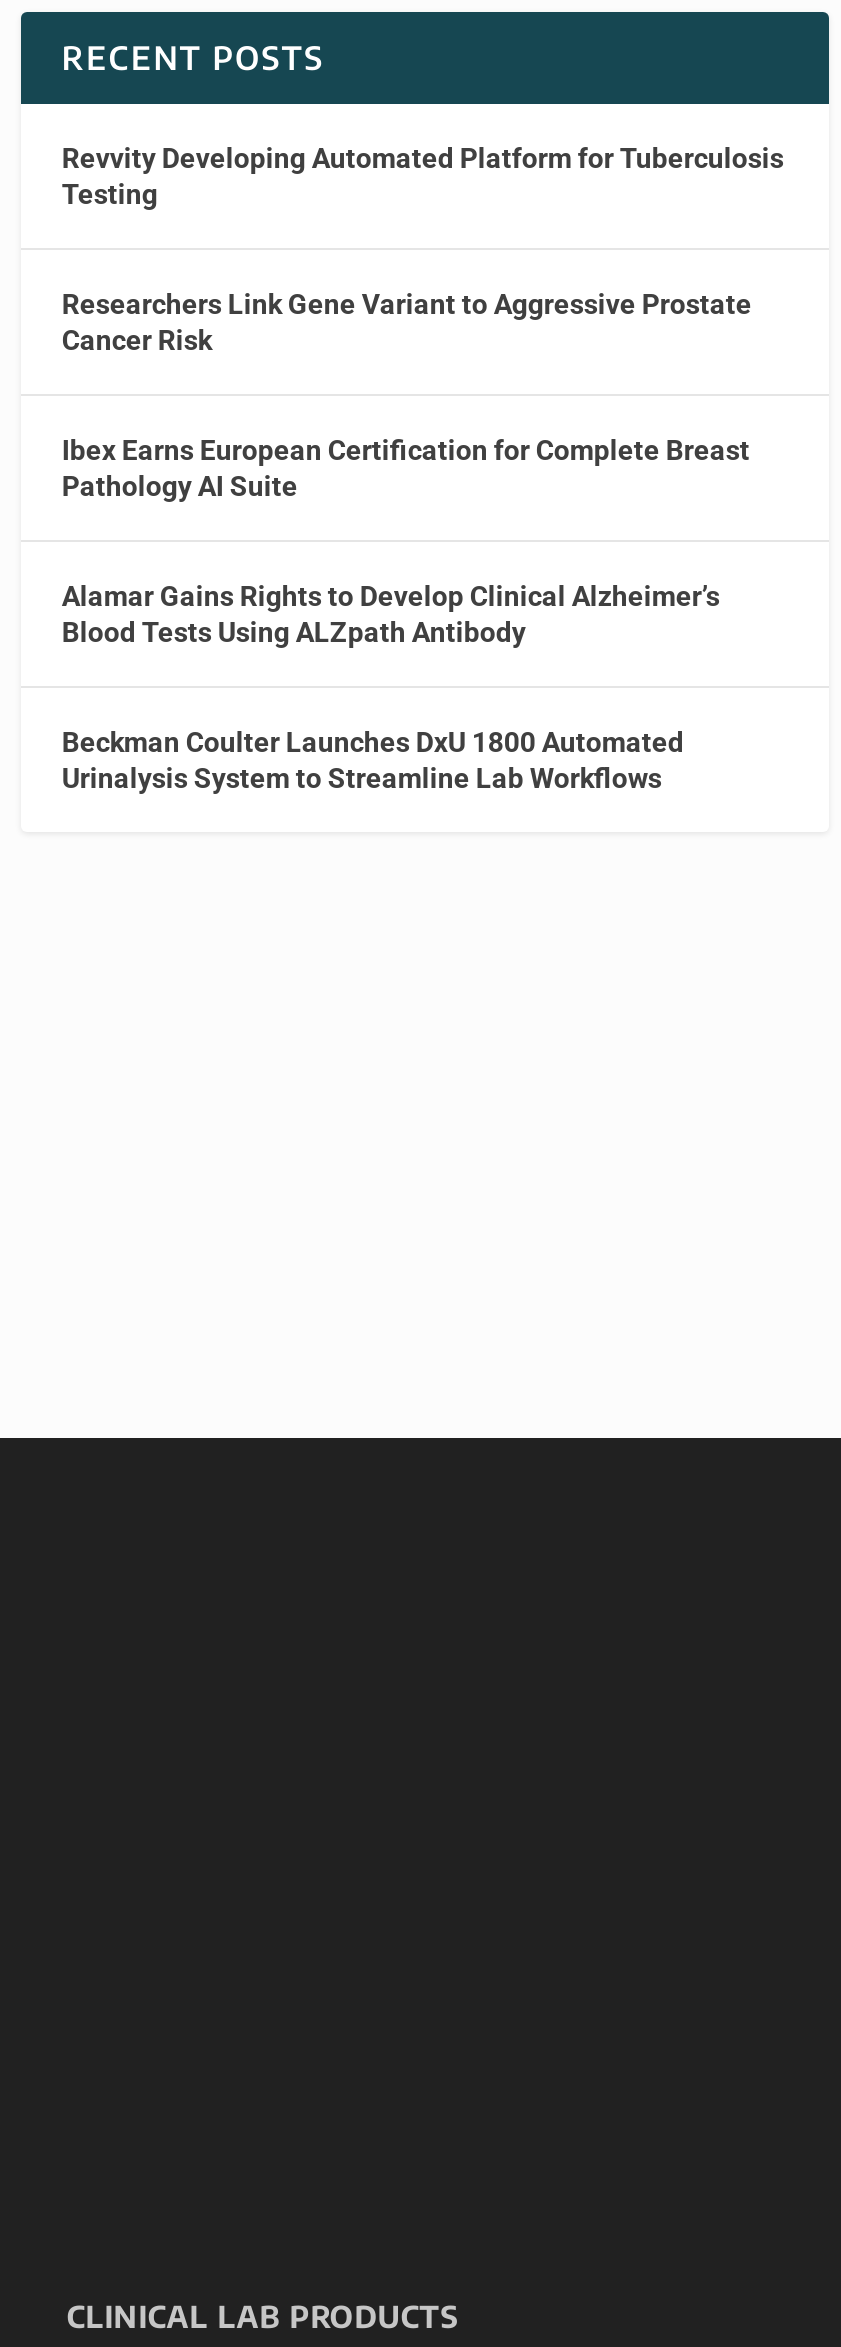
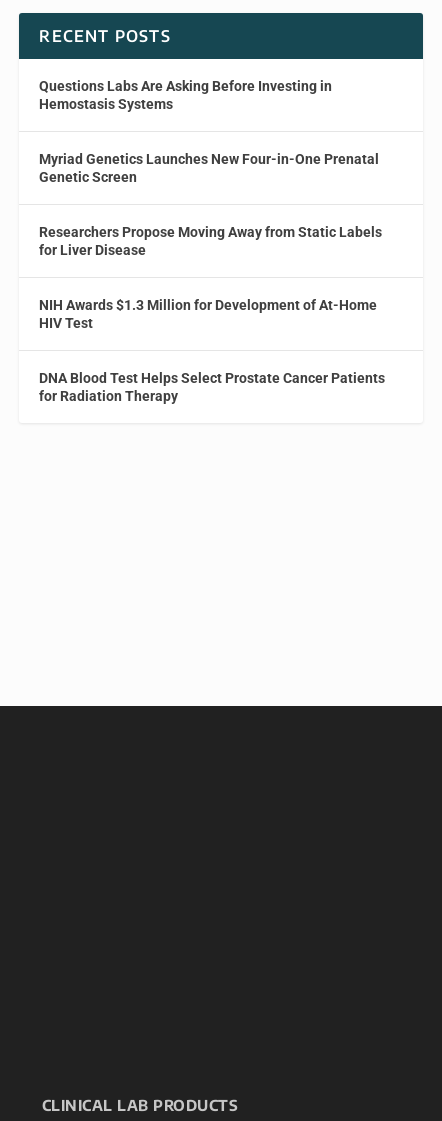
[62,142,784,210] Revvity Developing Automated Platform for Tuberculosis | Testing -> [39,78,332,112] Questions Labs Are Asking Before Investing in | Hemostasis Systems
[62,288,752,356] Researchers Link Gene Variant to Aggressive Prostate | Cancer Risk -> [39,151,379,185] Myriad Genetics Launches New Four-in-One Prenatal | Genetic Screen
[62,434,750,502] Ibex Earns European Certification for Complete Breast | Pathology AI Suite -> [39,224,382,258] Researchers Propose Moving Away from Static Labels | for Liver Disease
[62,580,720,648] Alamar Gains Rights to Develop Clinical Alzheimer’s | Blood Tests Using ALZpath Antibody -> [39,297,377,331] NIH Awards $1.3 Million for Development of At-Home | HIV Test
[62,726,684,794] Beckman Coulter Launches DxU 1800 Automated | Urinalysis System to Streamline Lab Workflows -> [39,370,385,404] DNA Blood Test Helps Select Prostate Cancer Patients | for Radiation Therapy

